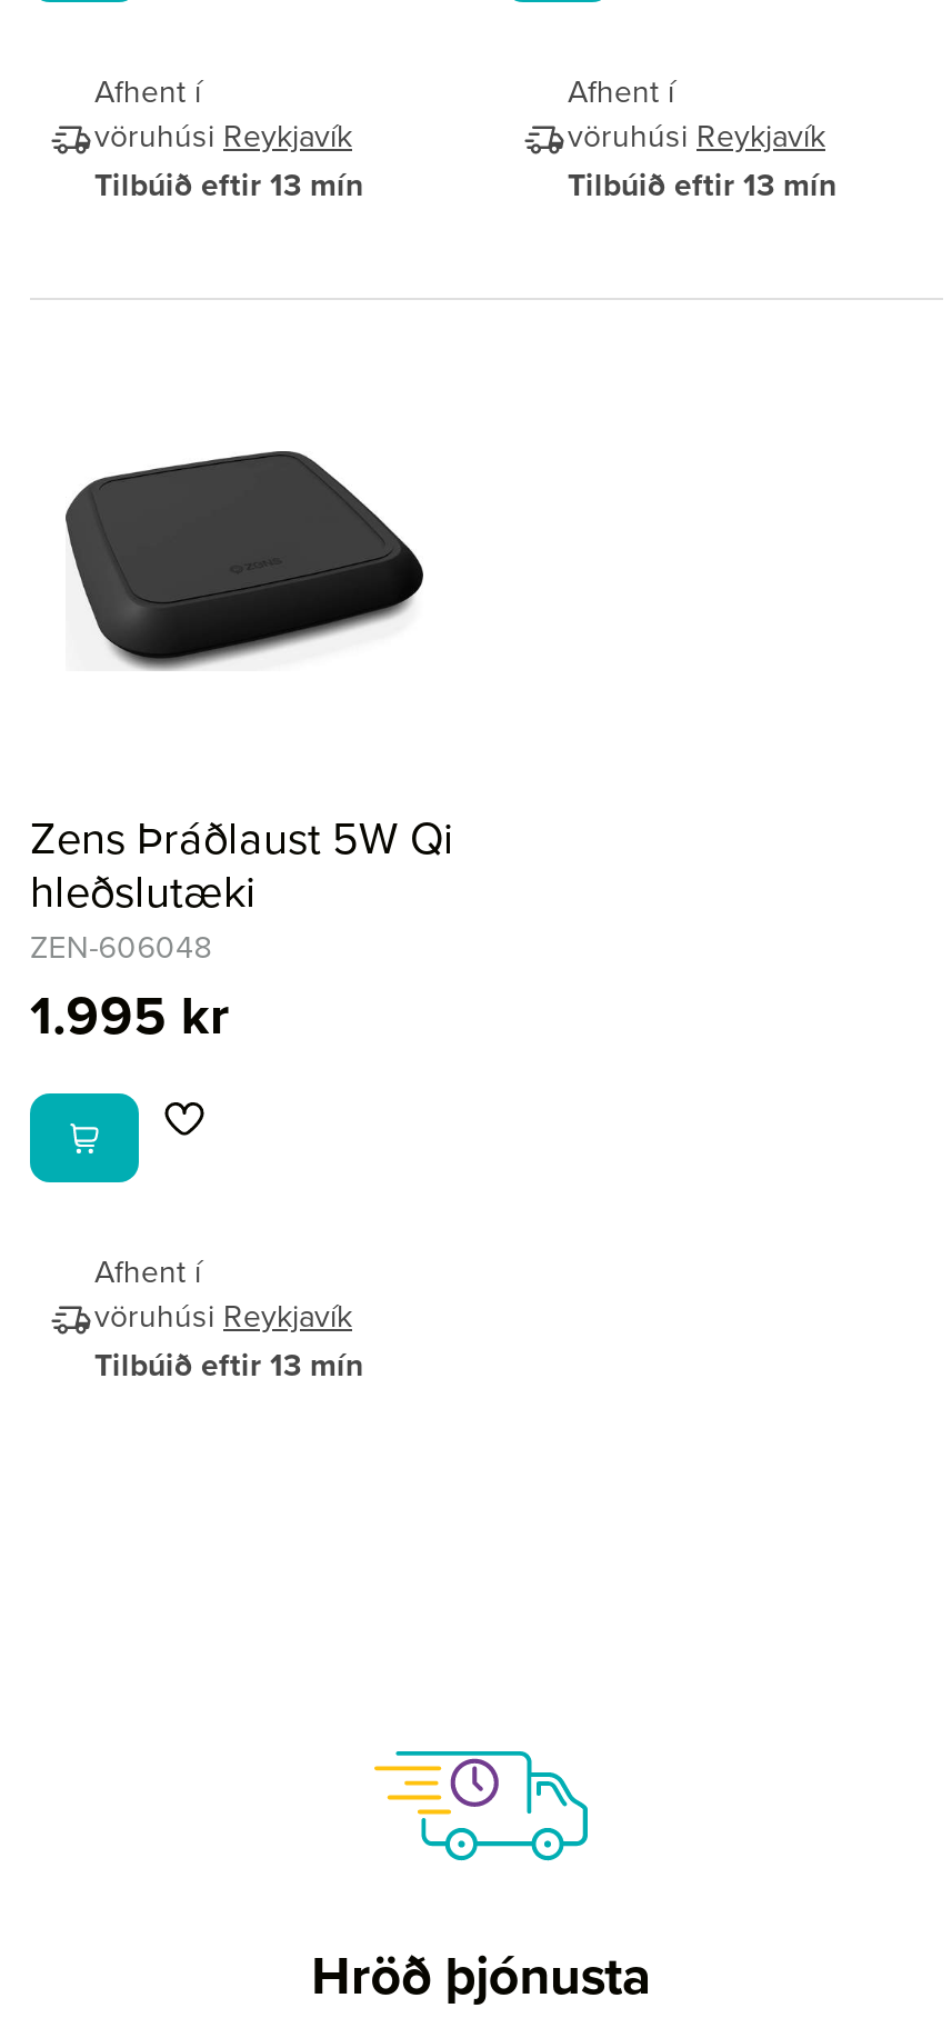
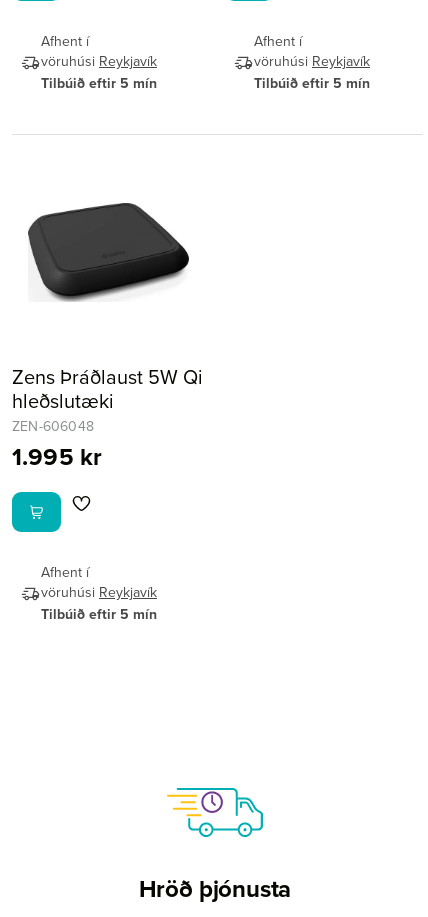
[94,162,363,206] Tilbúið eftir 13 mín -> [41,73,157,93] Tilbúið eftir 5 mín
[568,162,836,206] Tilbúið eftir 13 mín -> [254,73,370,93] Tilbúið eftir 5 mín
[94,1341,363,1386] Tilbúið eftir 13 mín -> [41,604,157,624] Tilbúið eftir 5 mín

